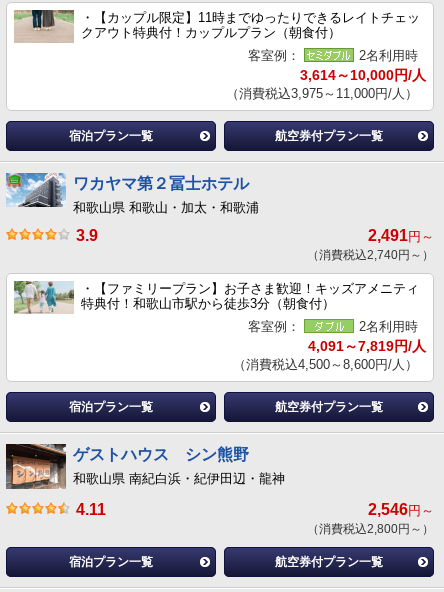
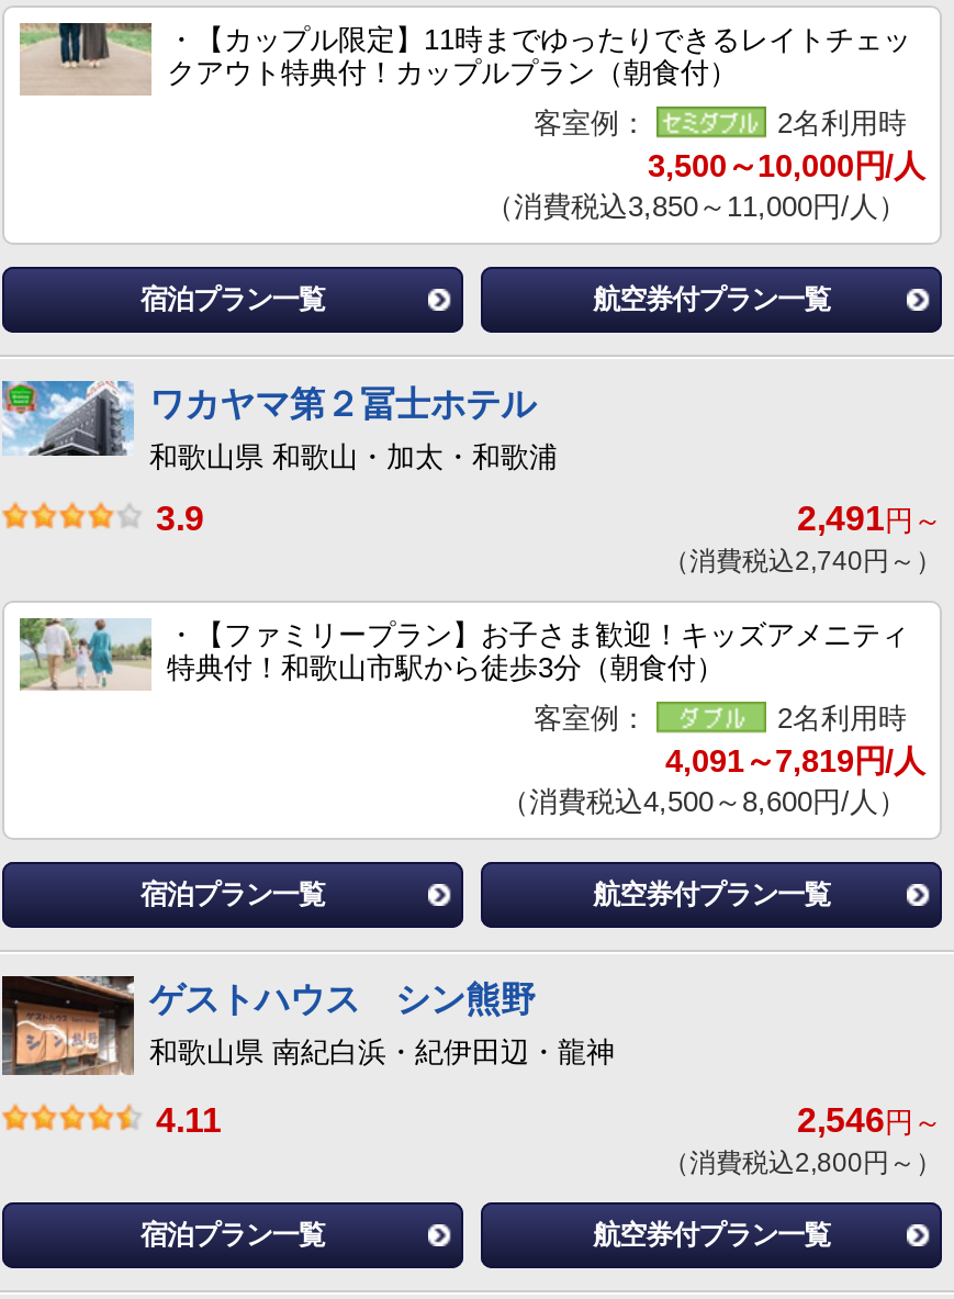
[300,67,426,83] 3,614～10,000円/人 -> [648,148,924,183] 3,500～10,000円/人
[226,86,418,101] （消費税込3,975～11,000円/人） -> [485,189,907,222] （消費税込3,850～11,000円/人）

